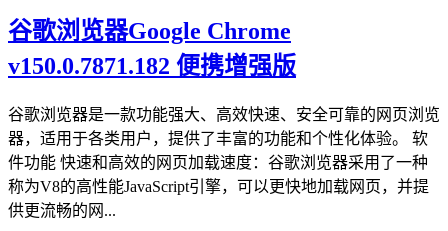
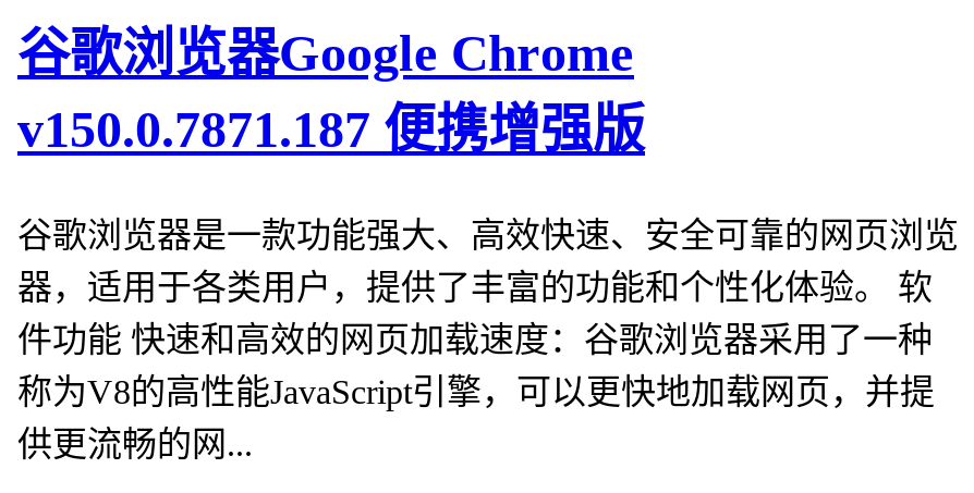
[8,53,296,79] v150.0.7871.182 便携增强版 -> [17,102,645,159] v150.0.7871.187 便携增强版

